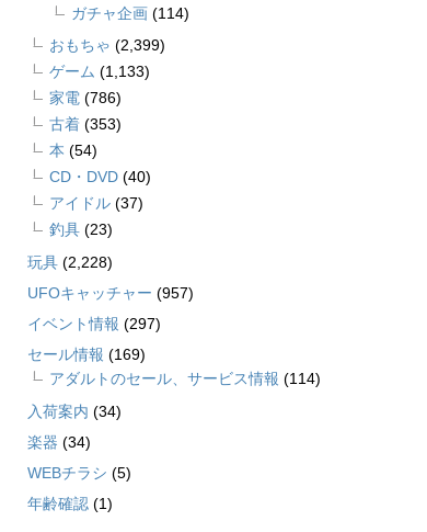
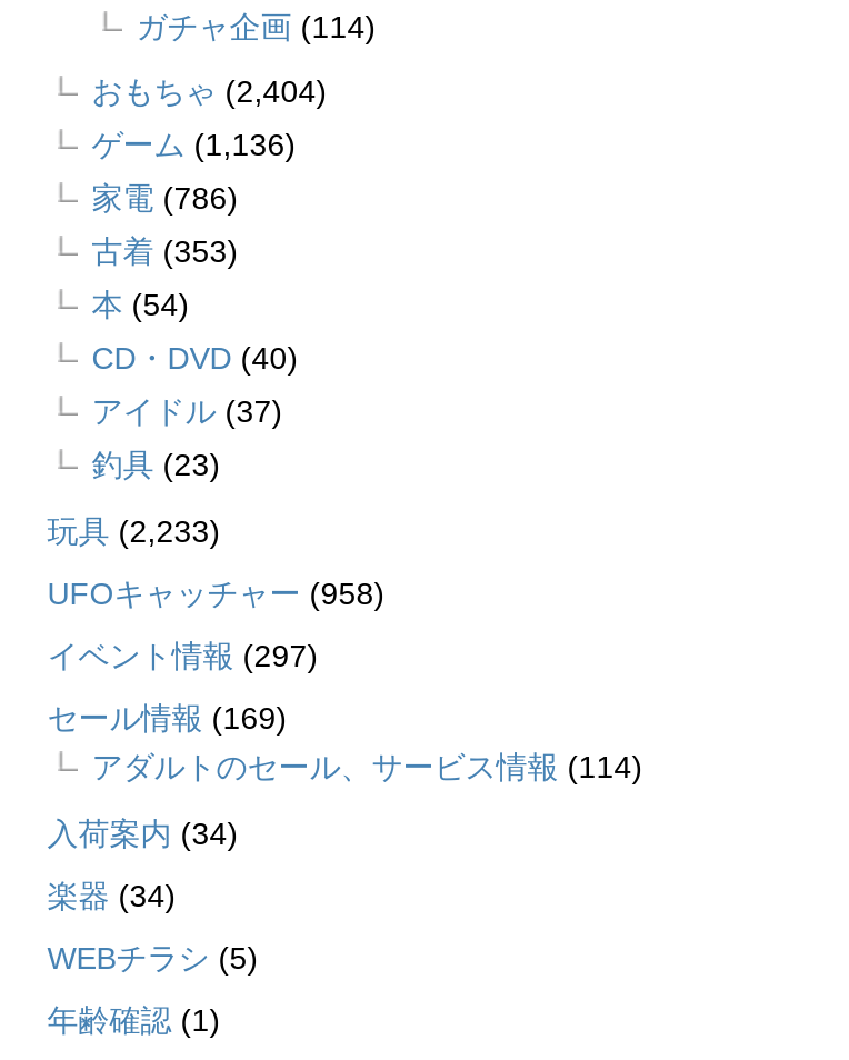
[49,37,166,54] おもちゃ(2,399) -> [92,74,327,110] おもちゃ(2,404)
[49,63,150,80] ゲーム(1,133) -> [92,127,296,163] ゲーム(1,136)
[28,254,113,271] 玩具(2,228) -> [47,514,220,550] 玩具(2,233)
[28,284,194,302] UFOキャッチャー(957) -> [47,576,385,612] UFOキャッチャー(958)

